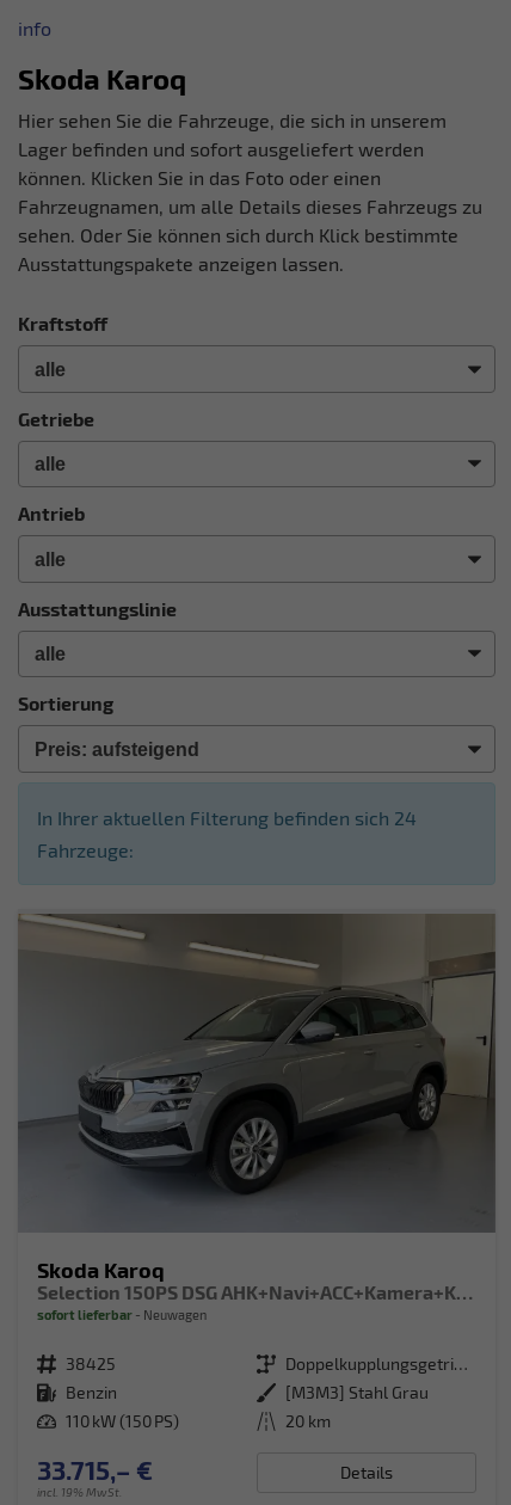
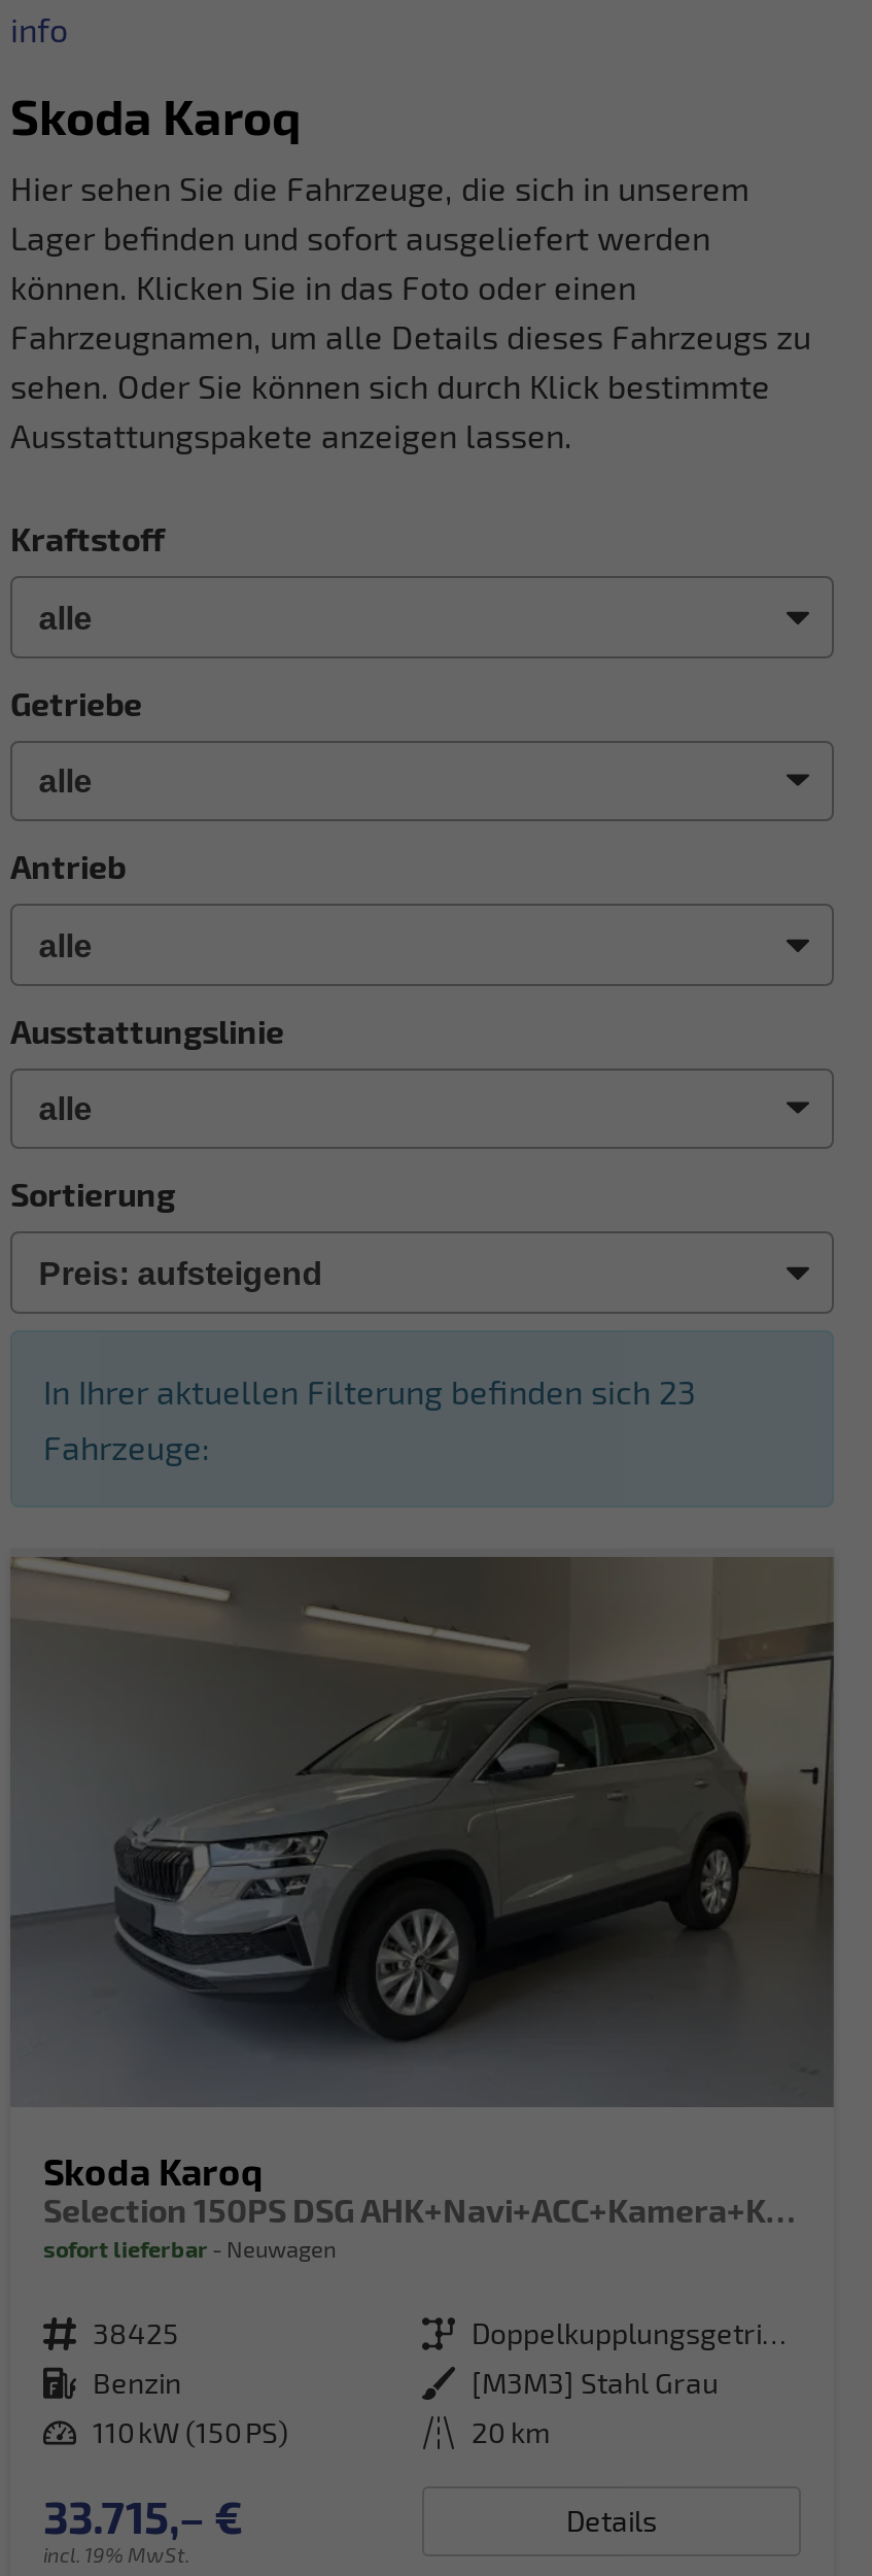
[37,806,417,829] In Ihrer aktuellen Filterung befinden sich 24 -> [43,1371,696,1411] In Ihrer aktuellen Filterung befinden sich 23

